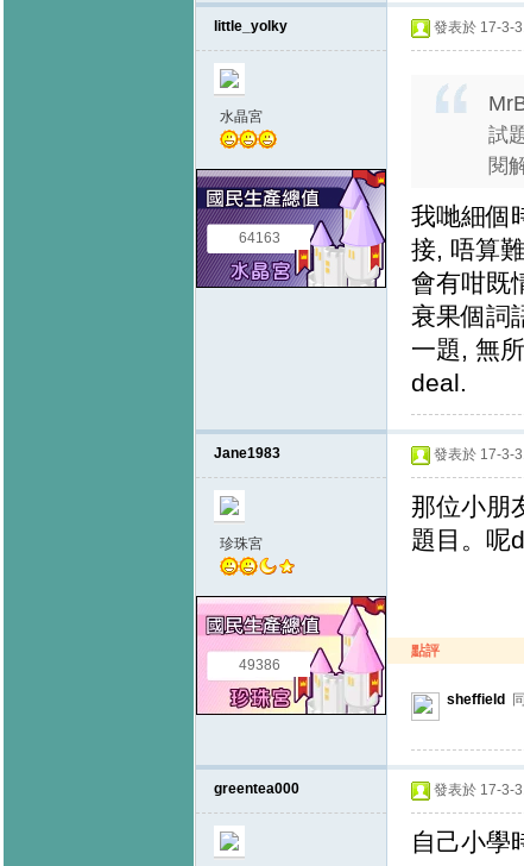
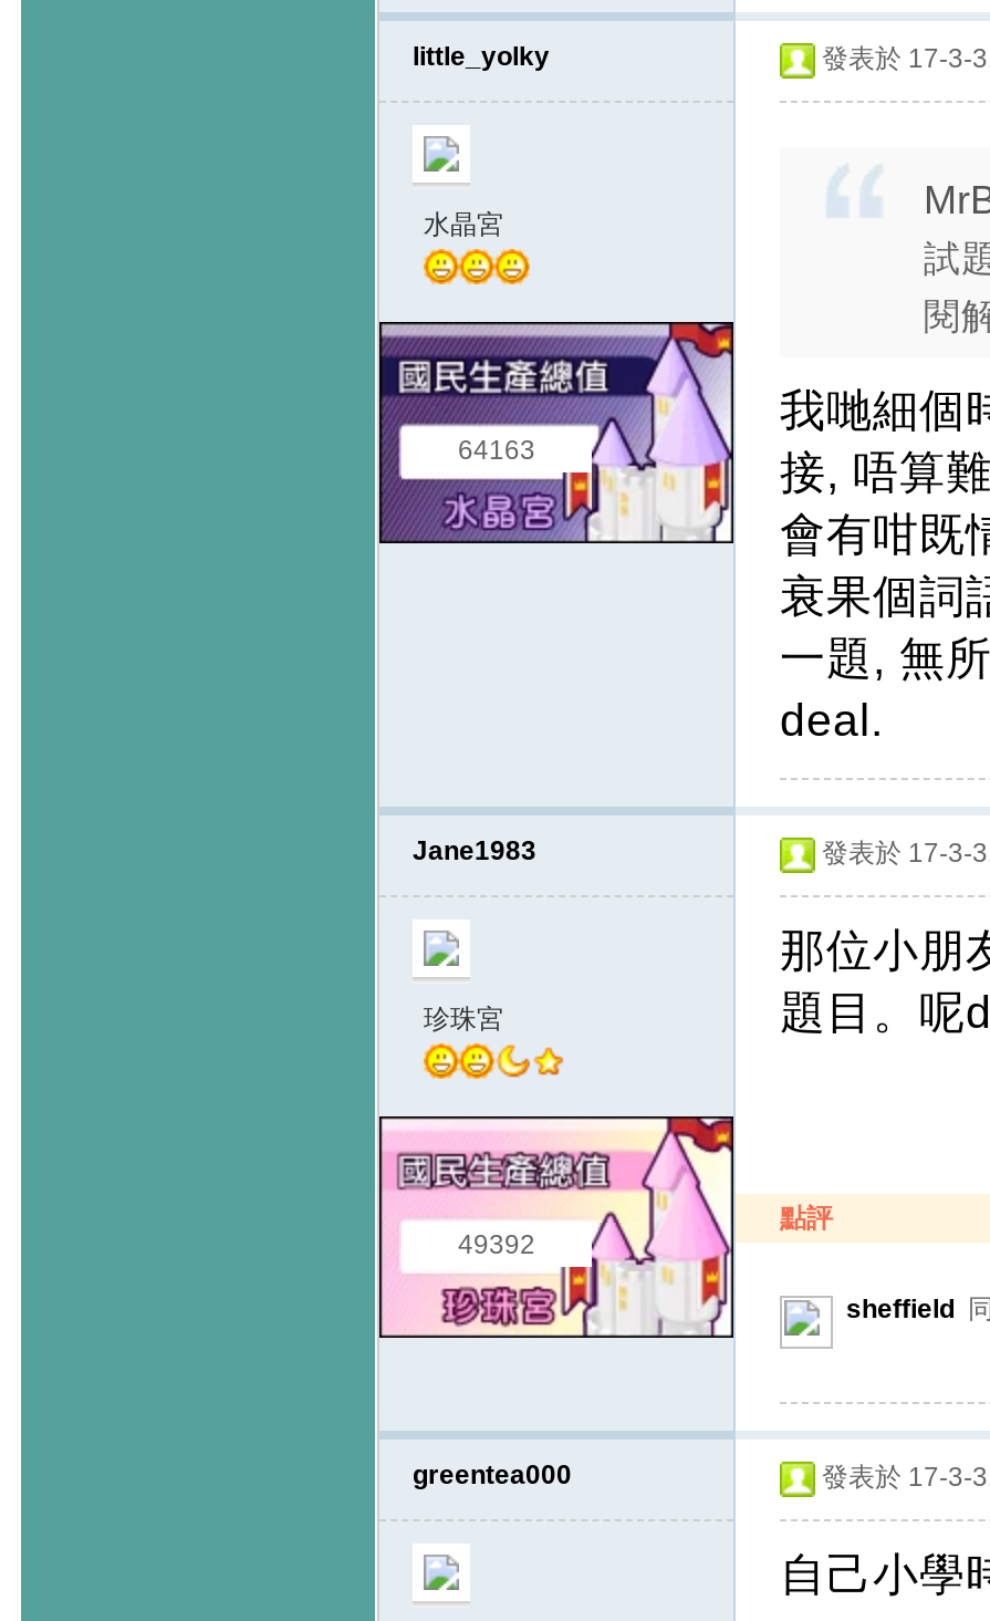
[238,657,280,673] 49386 -> [458,1229,535,1260] 49392

